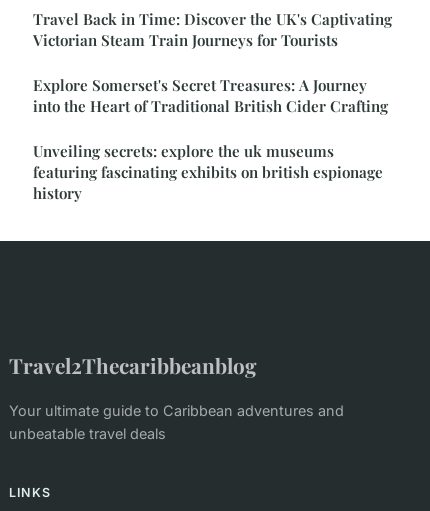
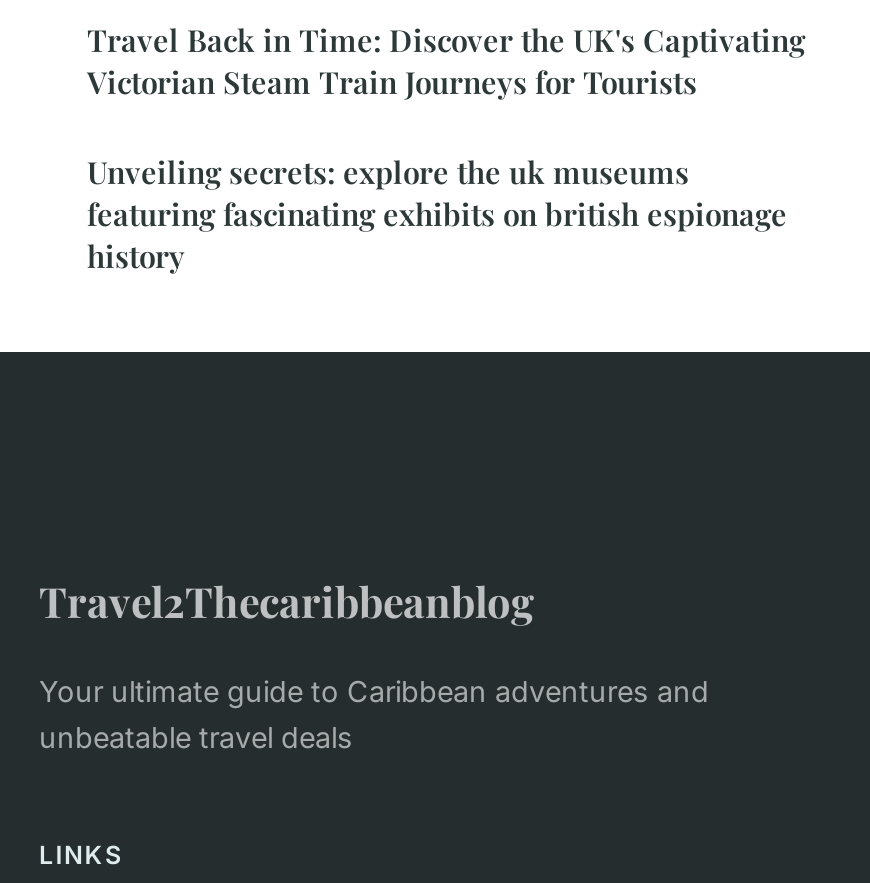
[33,75,388,116] Explore Somerset's Secret Treasures: A Journey | into the Heart of Traditional British Cider Crafting -> none

